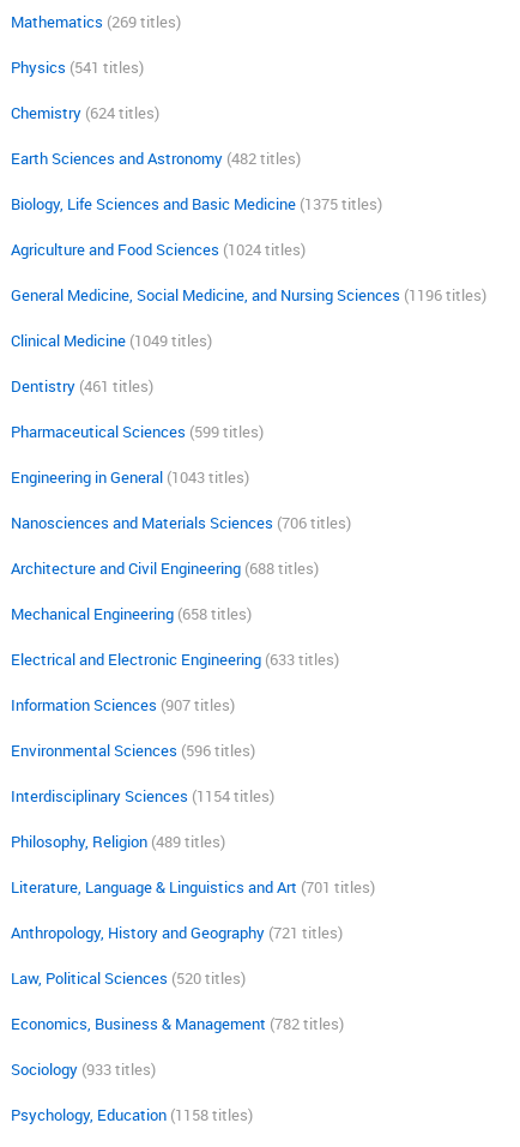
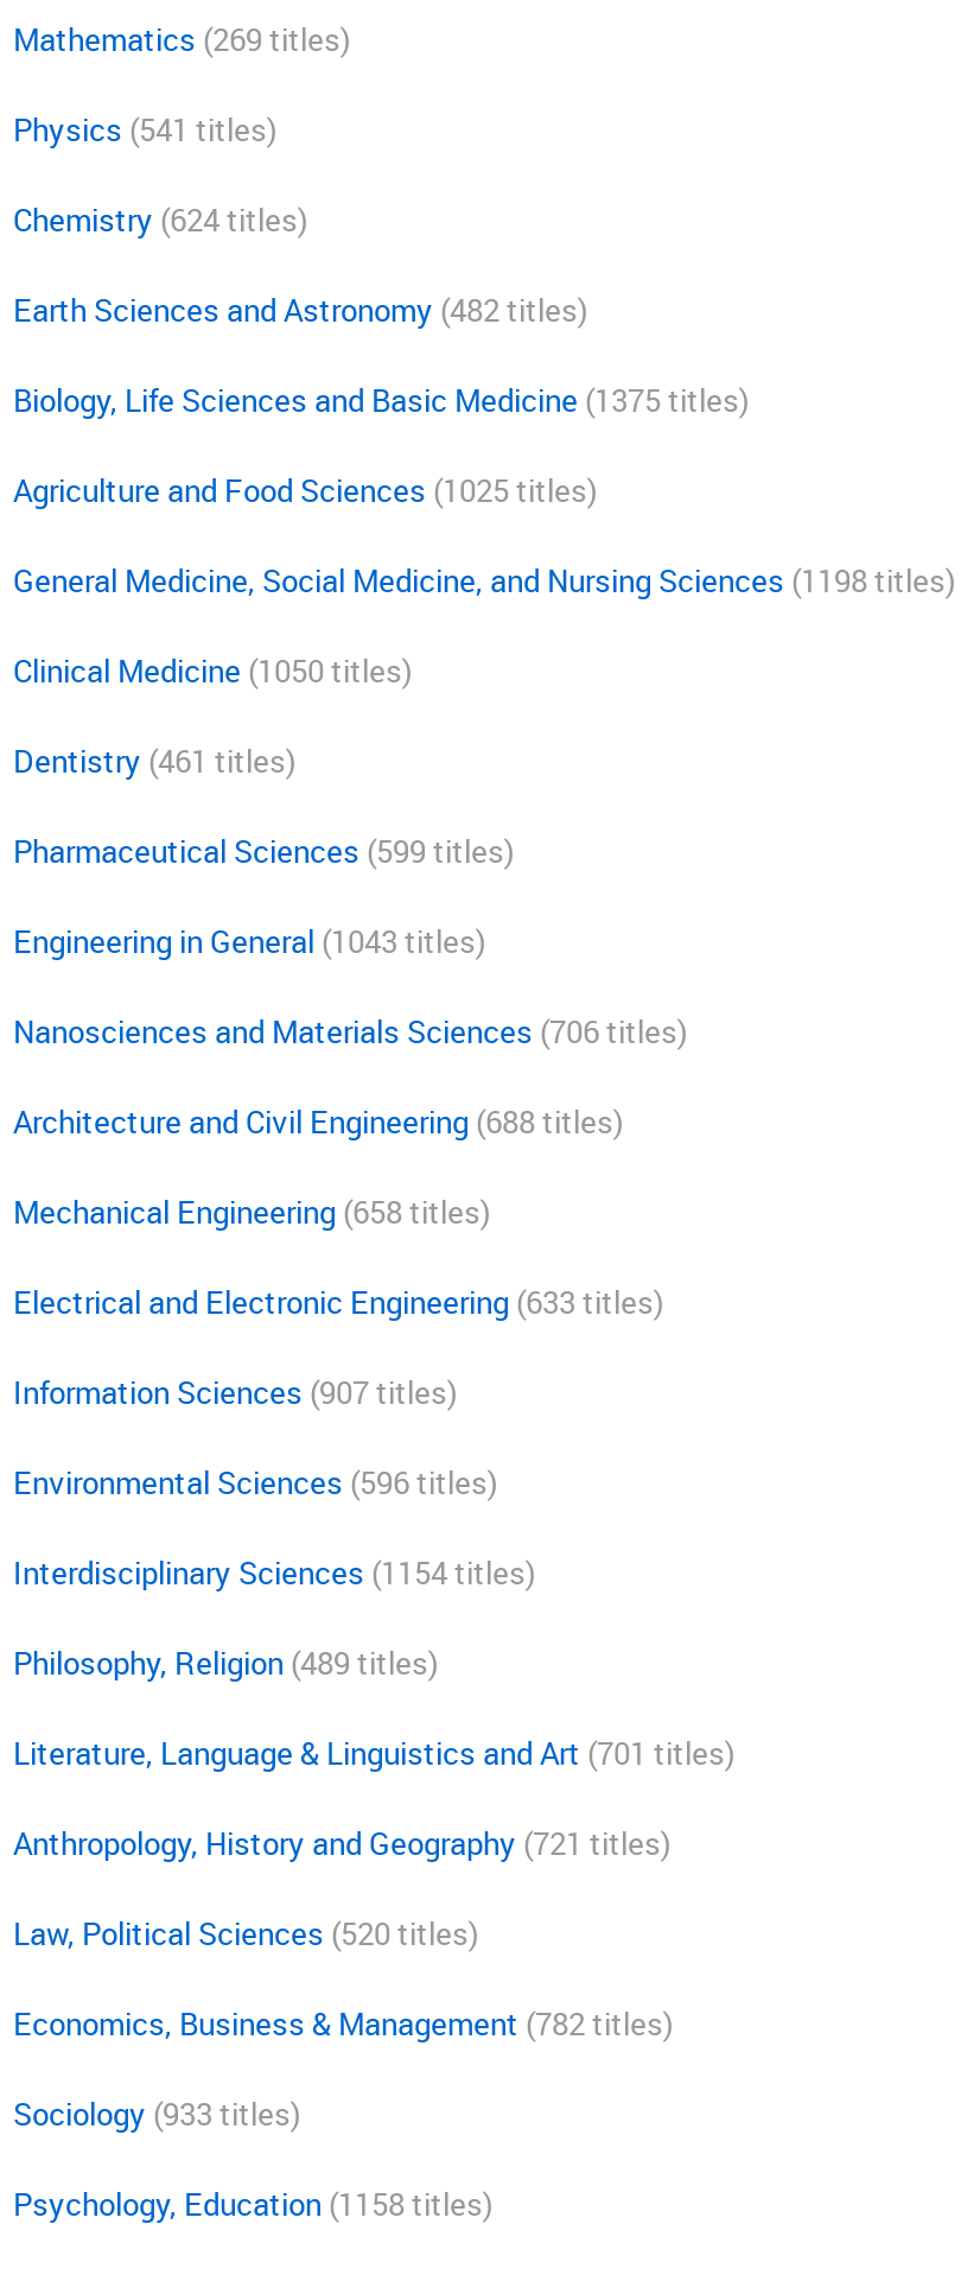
[11,239,306,260] Agriculture and Food Sciences (1024 titles) -> [13,469,597,512] Agriculture and Food Sciences (1025 titles)
[11,284,486,306] General Medicine, Social Medicine, and Nursing Sciences (1196 titles) -> [13,559,955,602] General Medicine, Social Medicine, and Nursing Sciences (1198 titles)
[11,330,212,351] Clinical Medicine (1049 titles) -> [13,649,412,692] Clinical Medicine (1050 titles)

